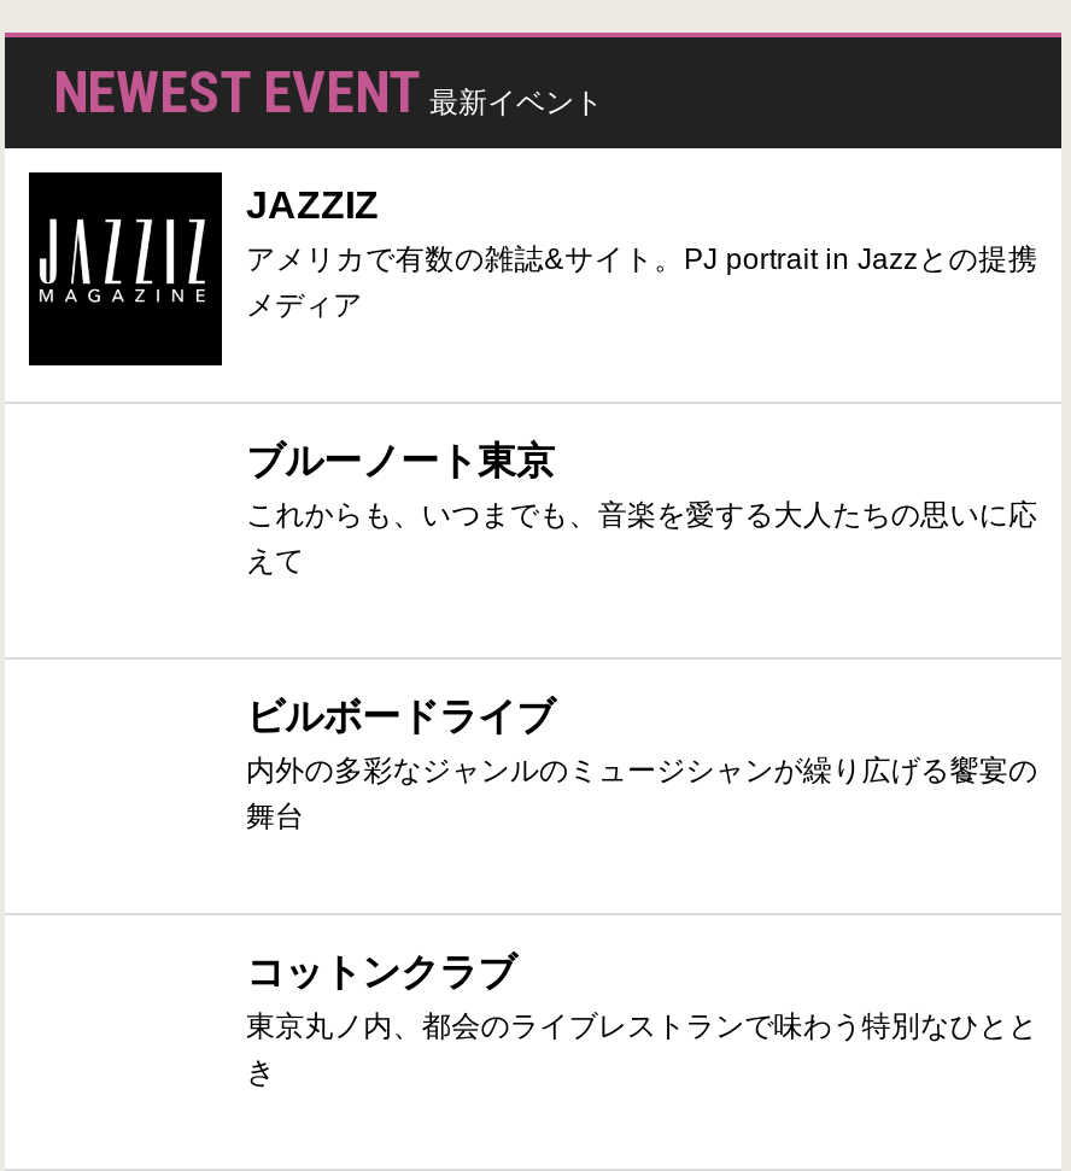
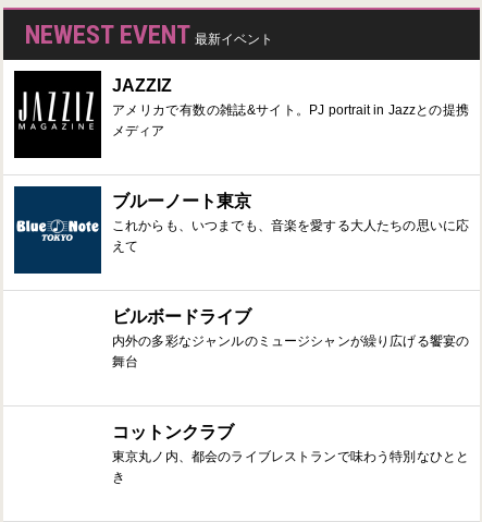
none -> [13,185,102,275] [image]

